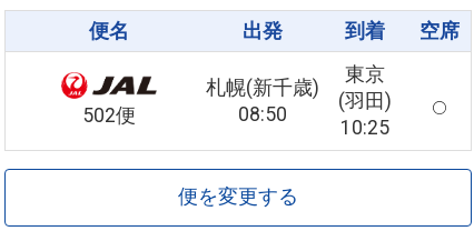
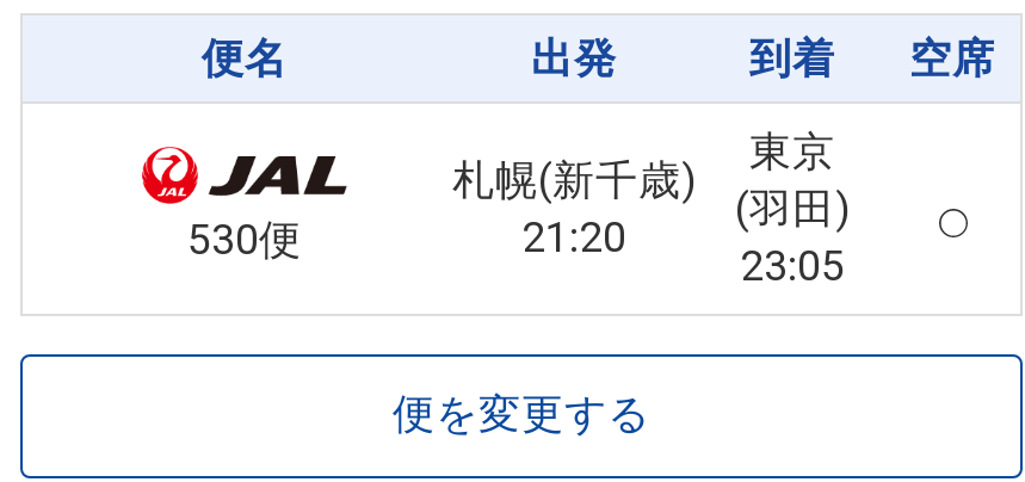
[82,104,136,126] 502便 -> [187,215,302,263] 530便
[238,103,287,125] 08:50 -> [521,214,626,261] 21:20
[340,117,389,139] 10:25 -> [740,242,845,290] 23:05

